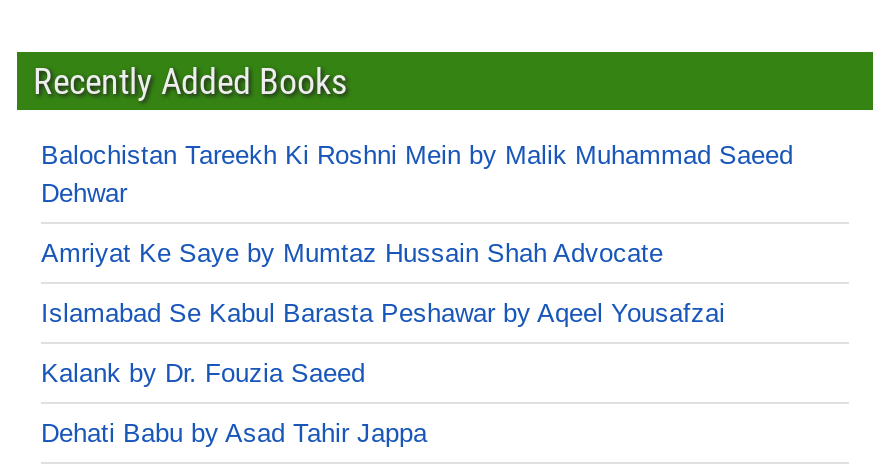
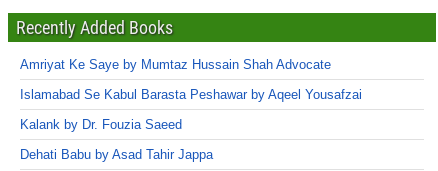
[41,140,793,208] Balochistan Tareekh Ki Roshni Mein by Malik Muhammad Saeed | Dehwar -> none

